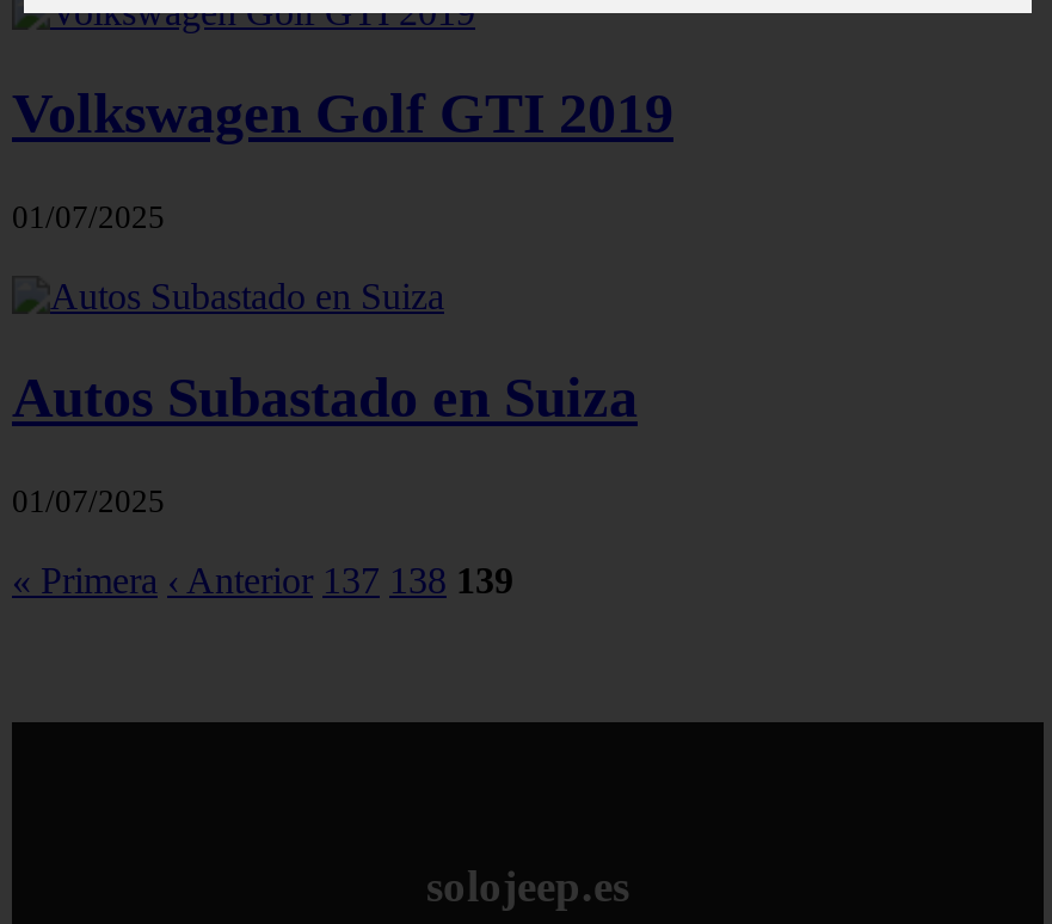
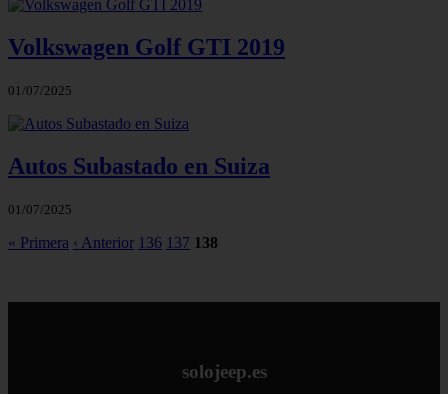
[12,558,513,599] « Primera ‹ Anterior 137 138 139 -> [8,234,218,251] « Primera ‹ Anterior 136 137 138

